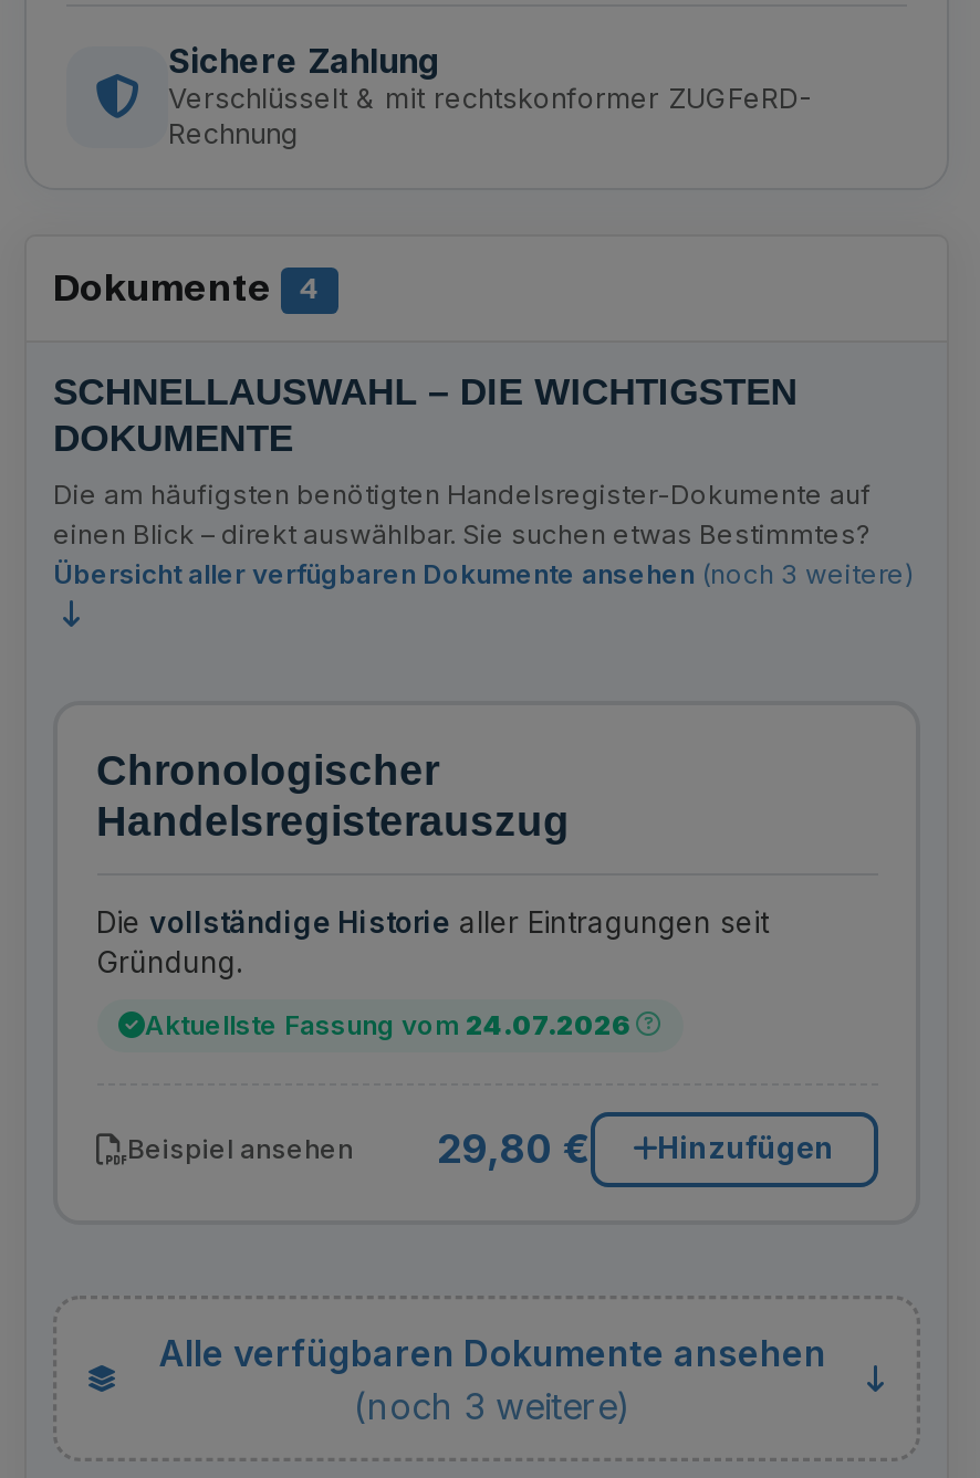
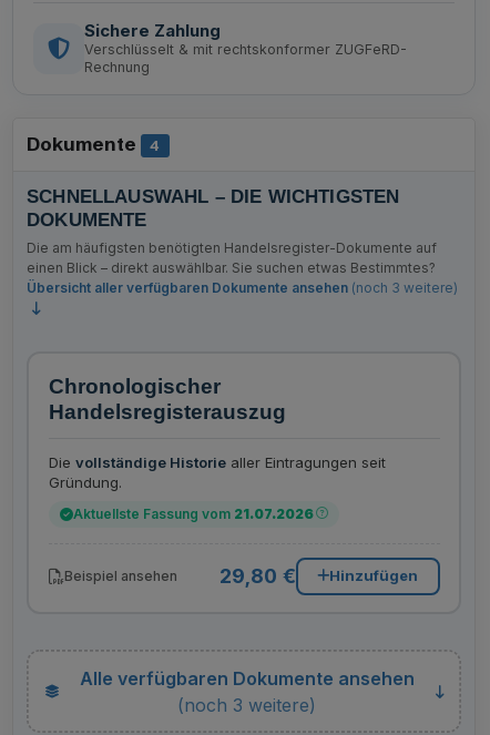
[145,1008,632,1041] Aktuellste Fassung vom 24.07.2026 -> [73,505,313,522] Aktuellste Fassung vom 21.07.2026

